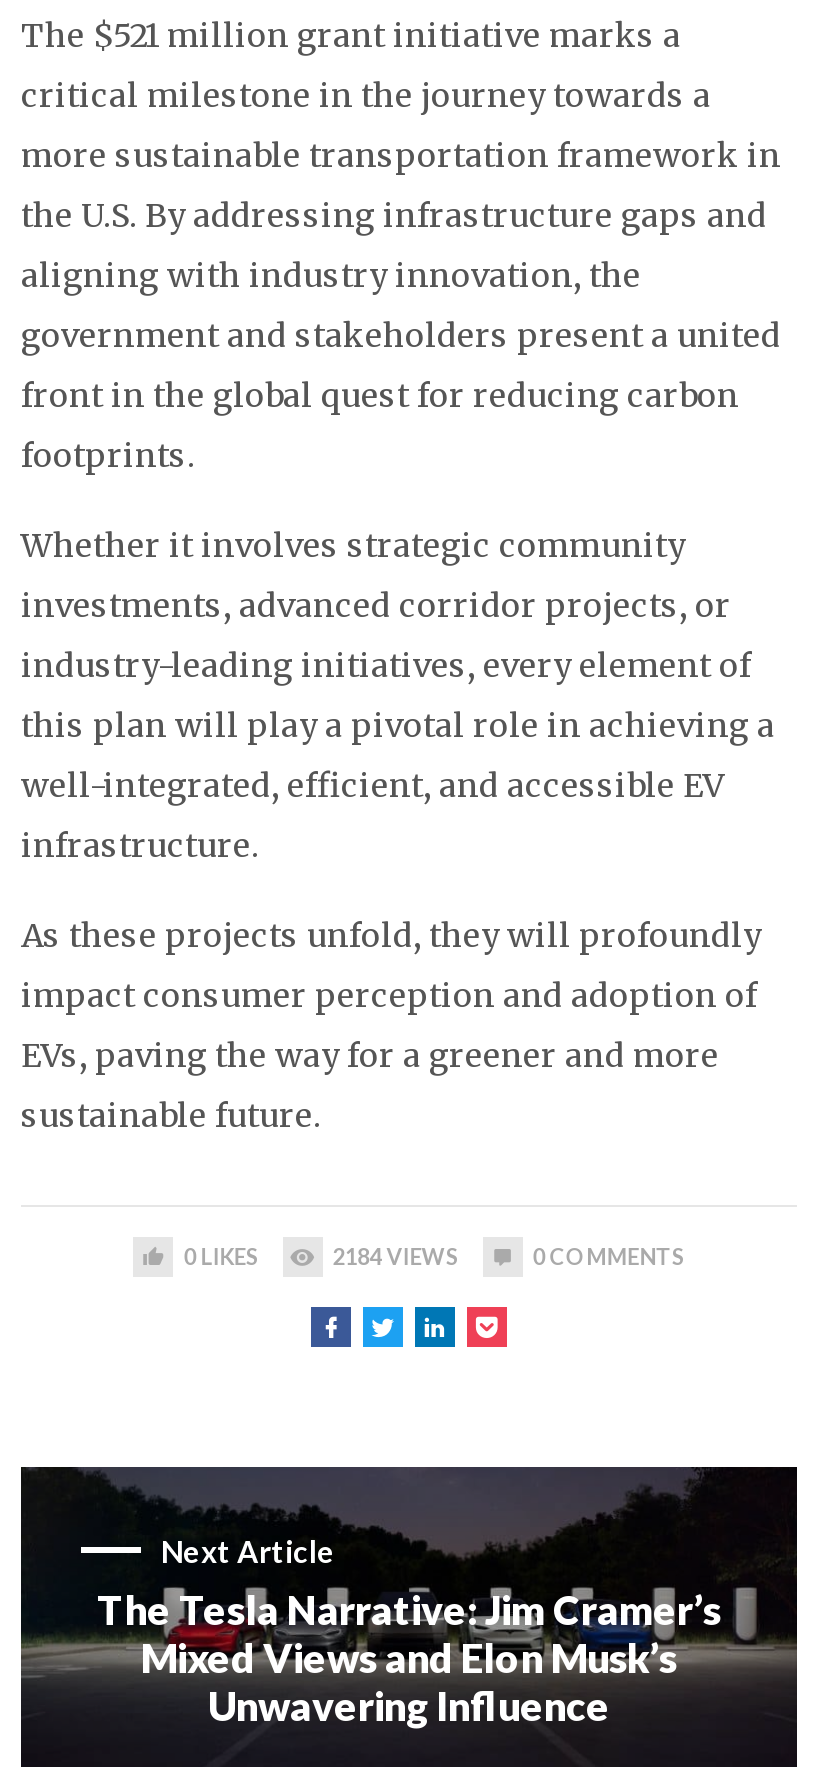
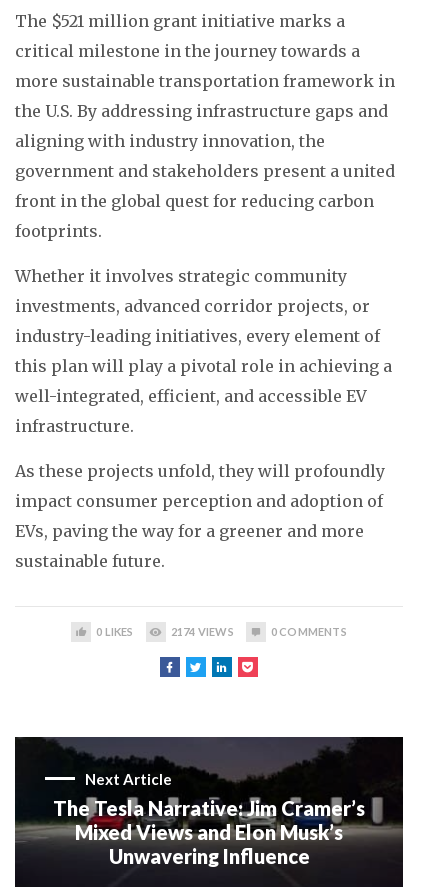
[332,1242,458,1268] 2184 VIEWS -> [171,624,234,637] 2174 VIEWS

